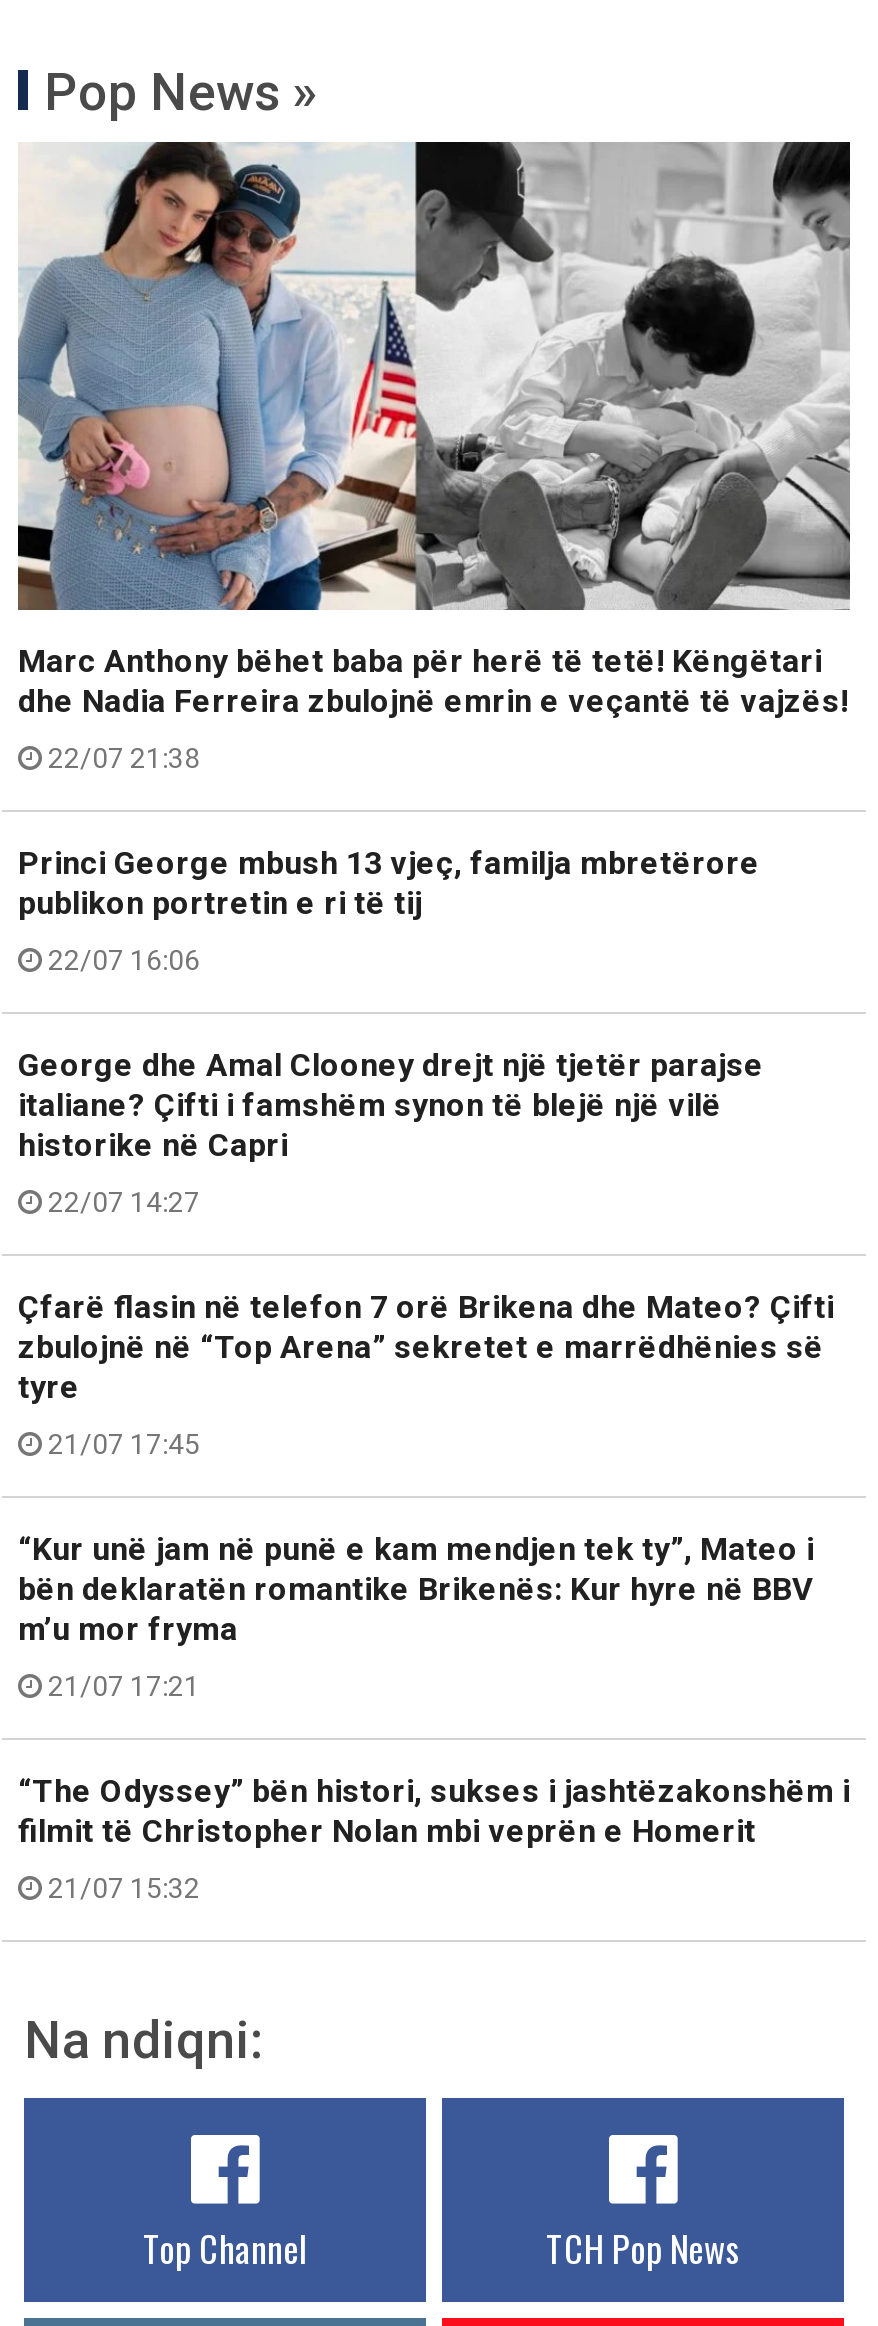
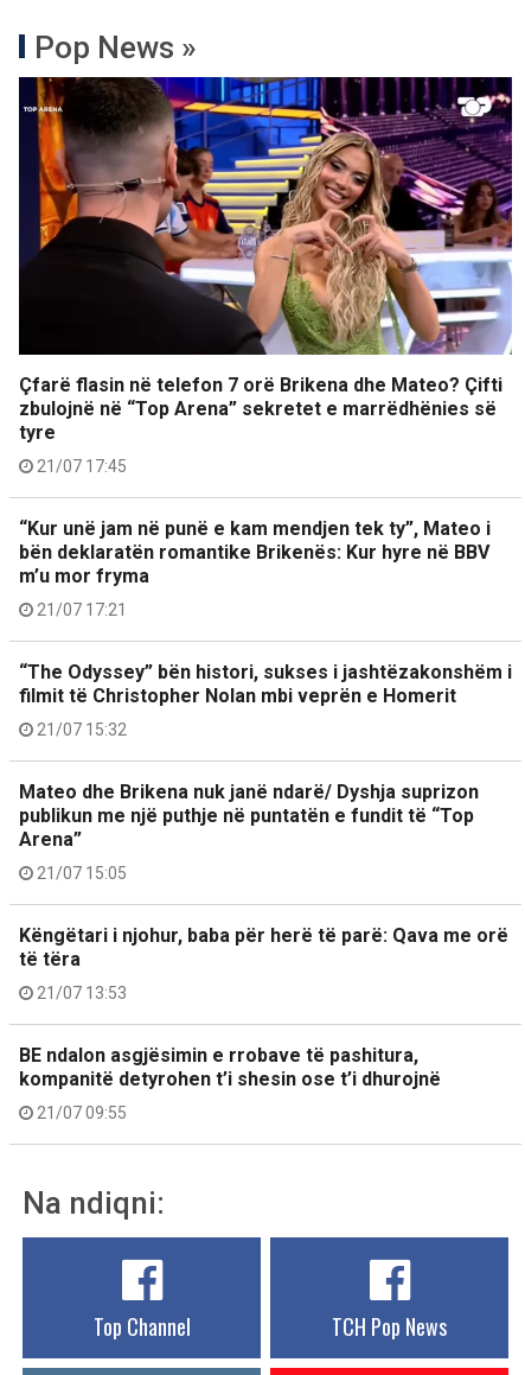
[16,140,852,612] [image] -> [18,76,513,356] [image]
[18,642,848,1218] Marc Anthony bëhet baba për herë të tetë! Këngëtari | dhe Nadia Ferreira zbulojnë emrin e veçantë të vajzës! | 22/07 21:38 | Princi George mbush 13 vjeç, familja mbretërore | publikon portretin e ri të tij | 22/07 16:06 | George dhe Amal Clooney drejt një tjetër parajse | italiane? Çifti i famshëm synon të blejë një vilë | historike në Capri | 22/07 14:27 -> none
moved [18,1288,850,1904] -> [19,374,512,739]: Çfarë flasin në telefon 7 orë Brikena dhe Mateo? Çifti | zbulojnë në “Top Arena” sekretet e marrëdhënies së | tyre | ... | filmit të Christopher Nolan mbi veprën e Homerit | 21/07 15:32
none -> [19,781,508,1122] Mateo dhe Brikena nuk janë ndarë/ Dyshja suprizon | publikun me një puthje në puntatën e fundit të “Top | Arena” | 21/07 15:05 | Këngëtari i njohur, baba për herë të parë: Qava me orë | të tëra | 21/07 13:53 | BE ndalon asgjësimin e rrobave të pashitura, | kompanitë detyrohen t’i shesin ose t’i dhurojnë | 21/07 09:55

